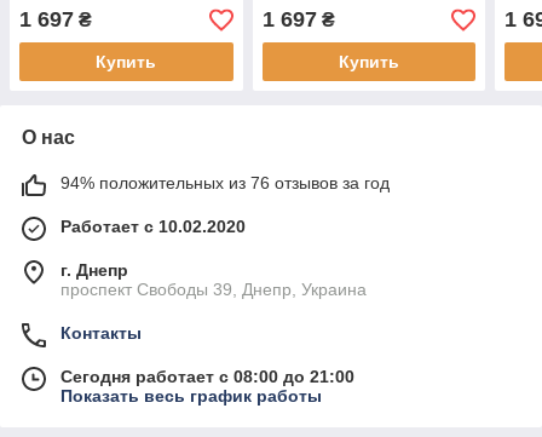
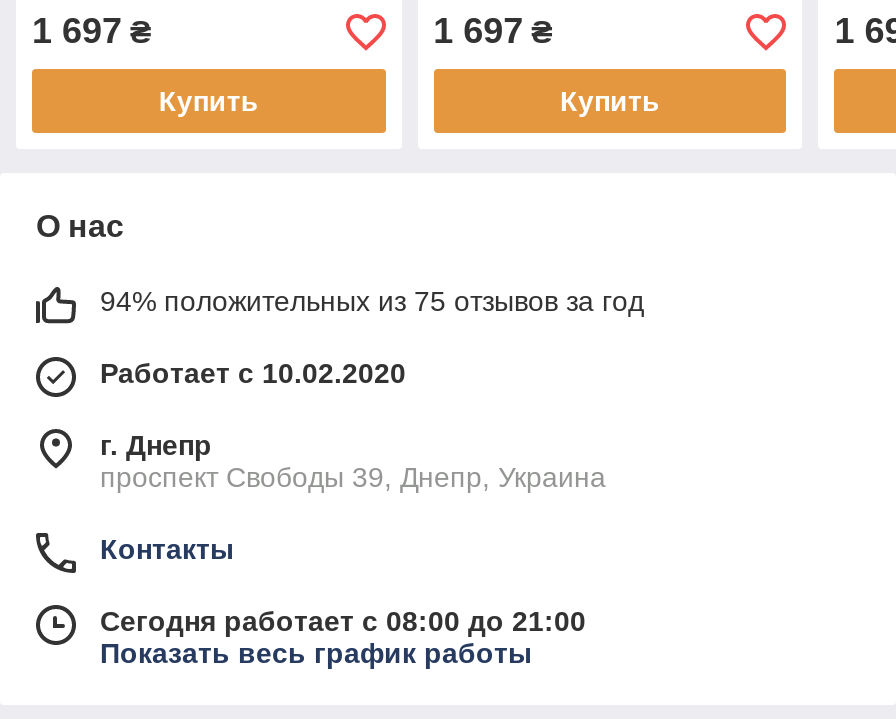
[60,173,390,192] 94% положительных из 76 отзывов за год -> [100,285,644,317] 94% положительных из 75 отзывов за год

